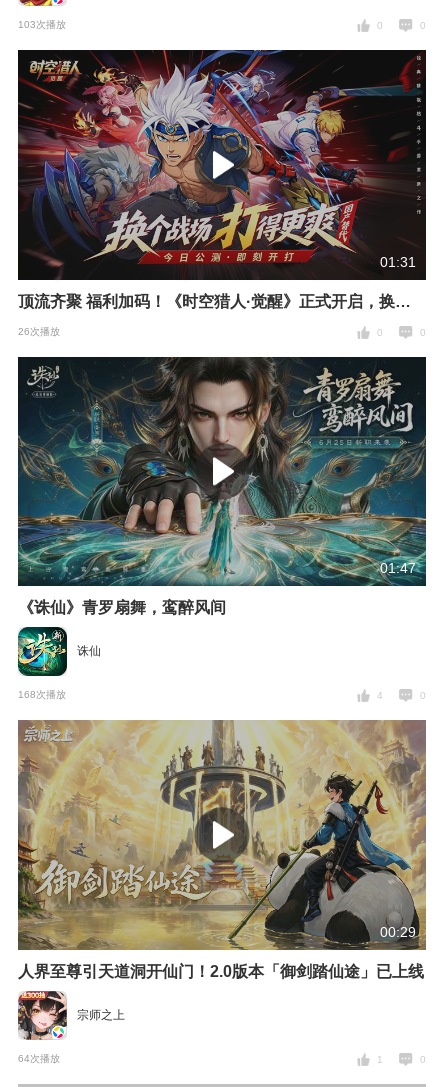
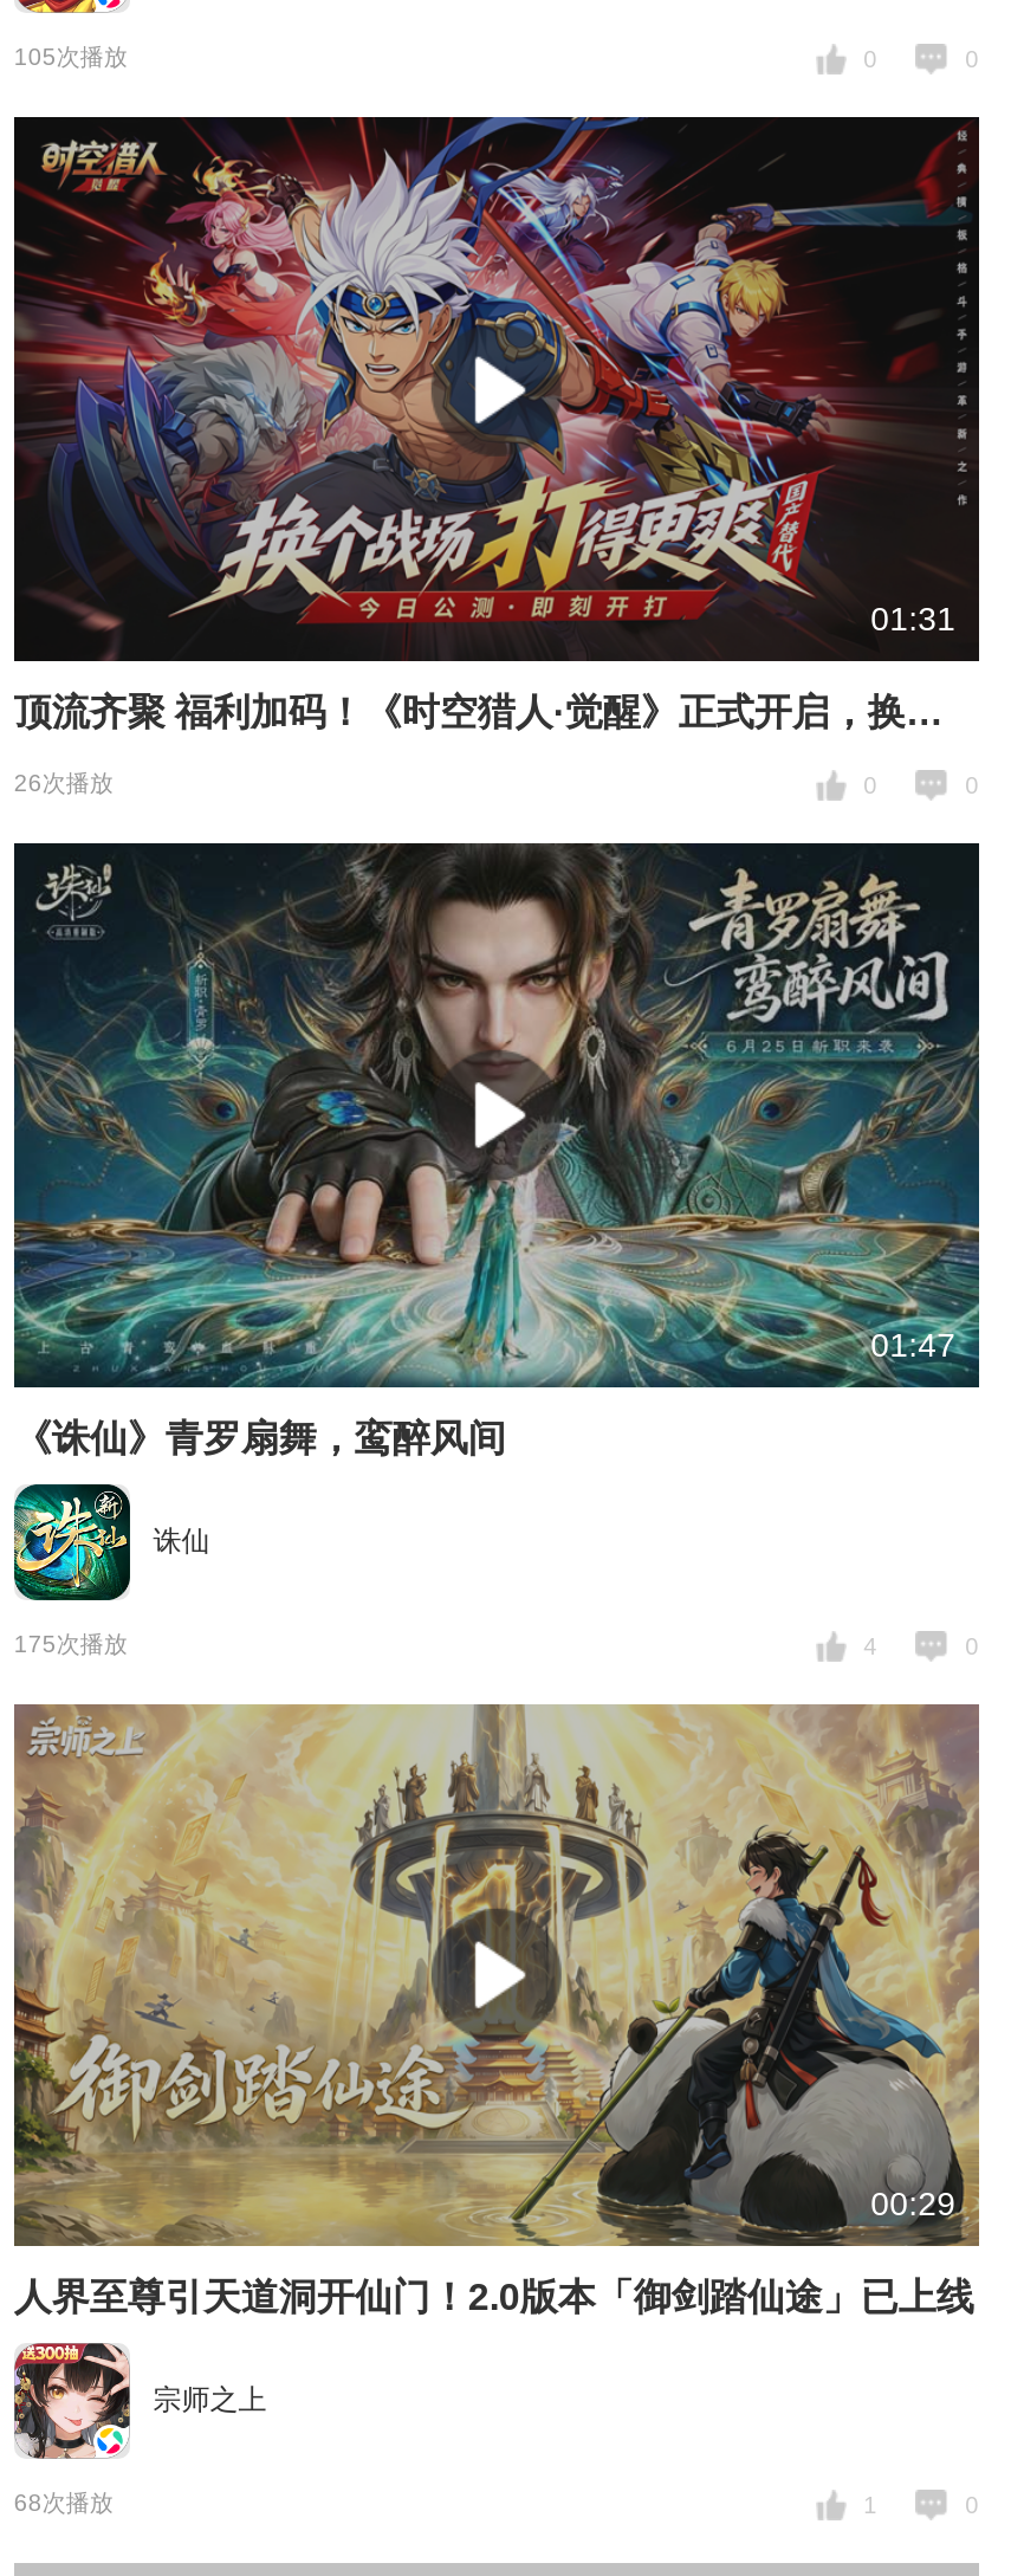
[18,19,66,30] 103次播放 -> [14,45,127,71] 105次播放
[18,689,66,700] 168次播放 -> [14,1630,127,1656] 175次播放
[18,1052,60,1063] 64次播放 -> [14,2490,113,2516] 68次播放

